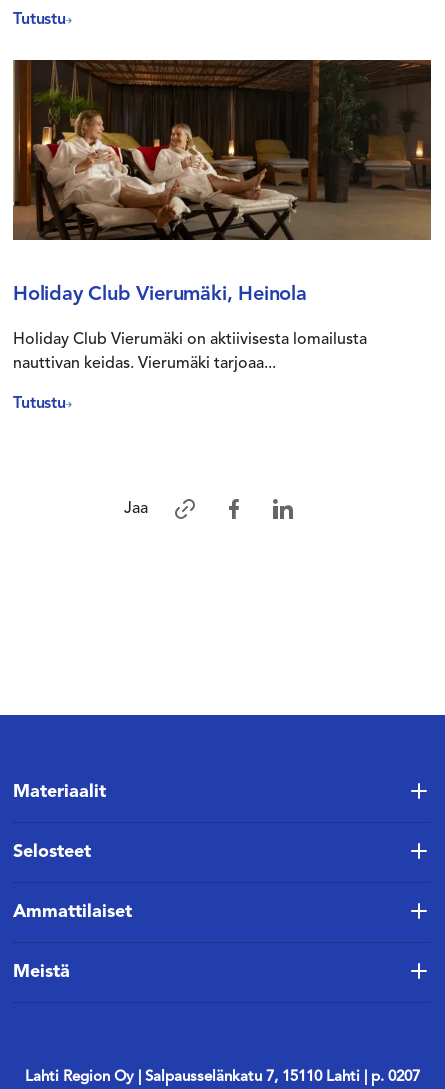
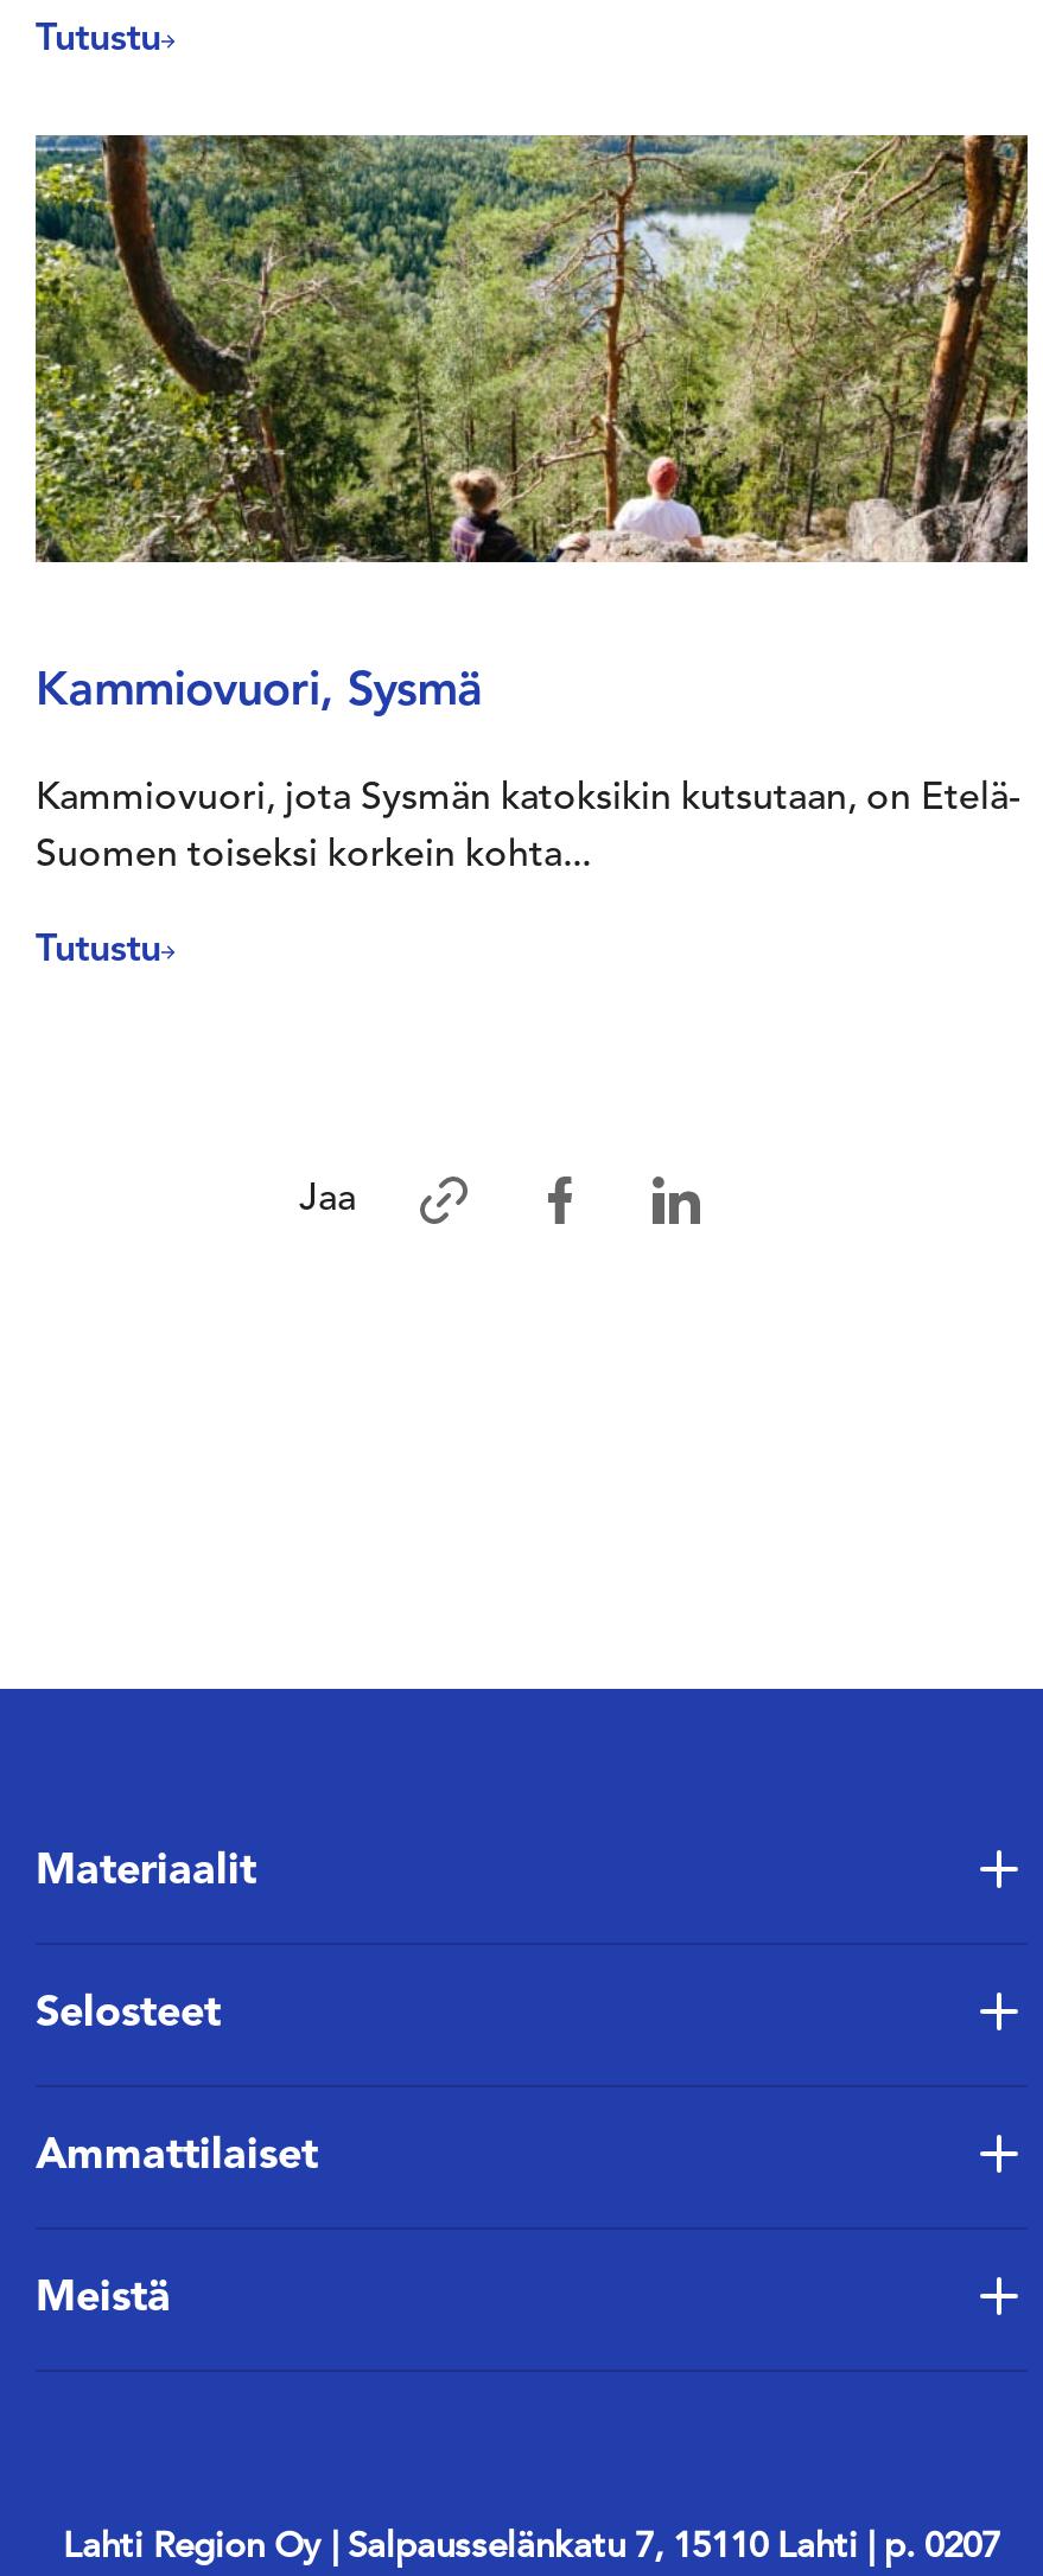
[12,59,432,241] [image] -> [33,133,1030,565] [image]
[13,285,307,305] Holiday Club Vierumäki, Heinola -> [36,669,483,716] Kammiovuori, Sysmä
[13,332,367,348] Holiday Club Vierumäki on aktiivisesta lomailusta -> [36,780,1020,818] Kammiovuori, jota Sysmän katoksikin kutsutaan, on Etelä-
[13,356,276,372] nauttivan keidas. Vierumäki tarjoaa... -> [36,837,591,875] Suomen toiseksi korkein kohta...

